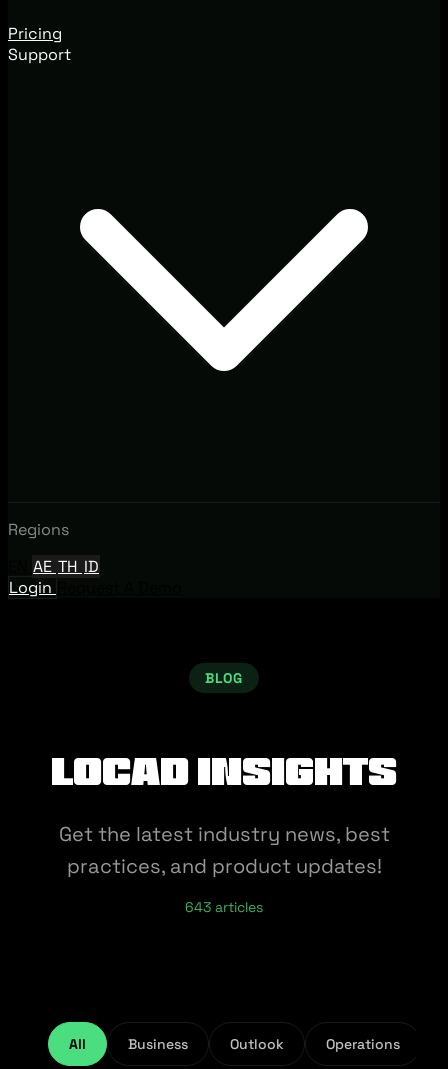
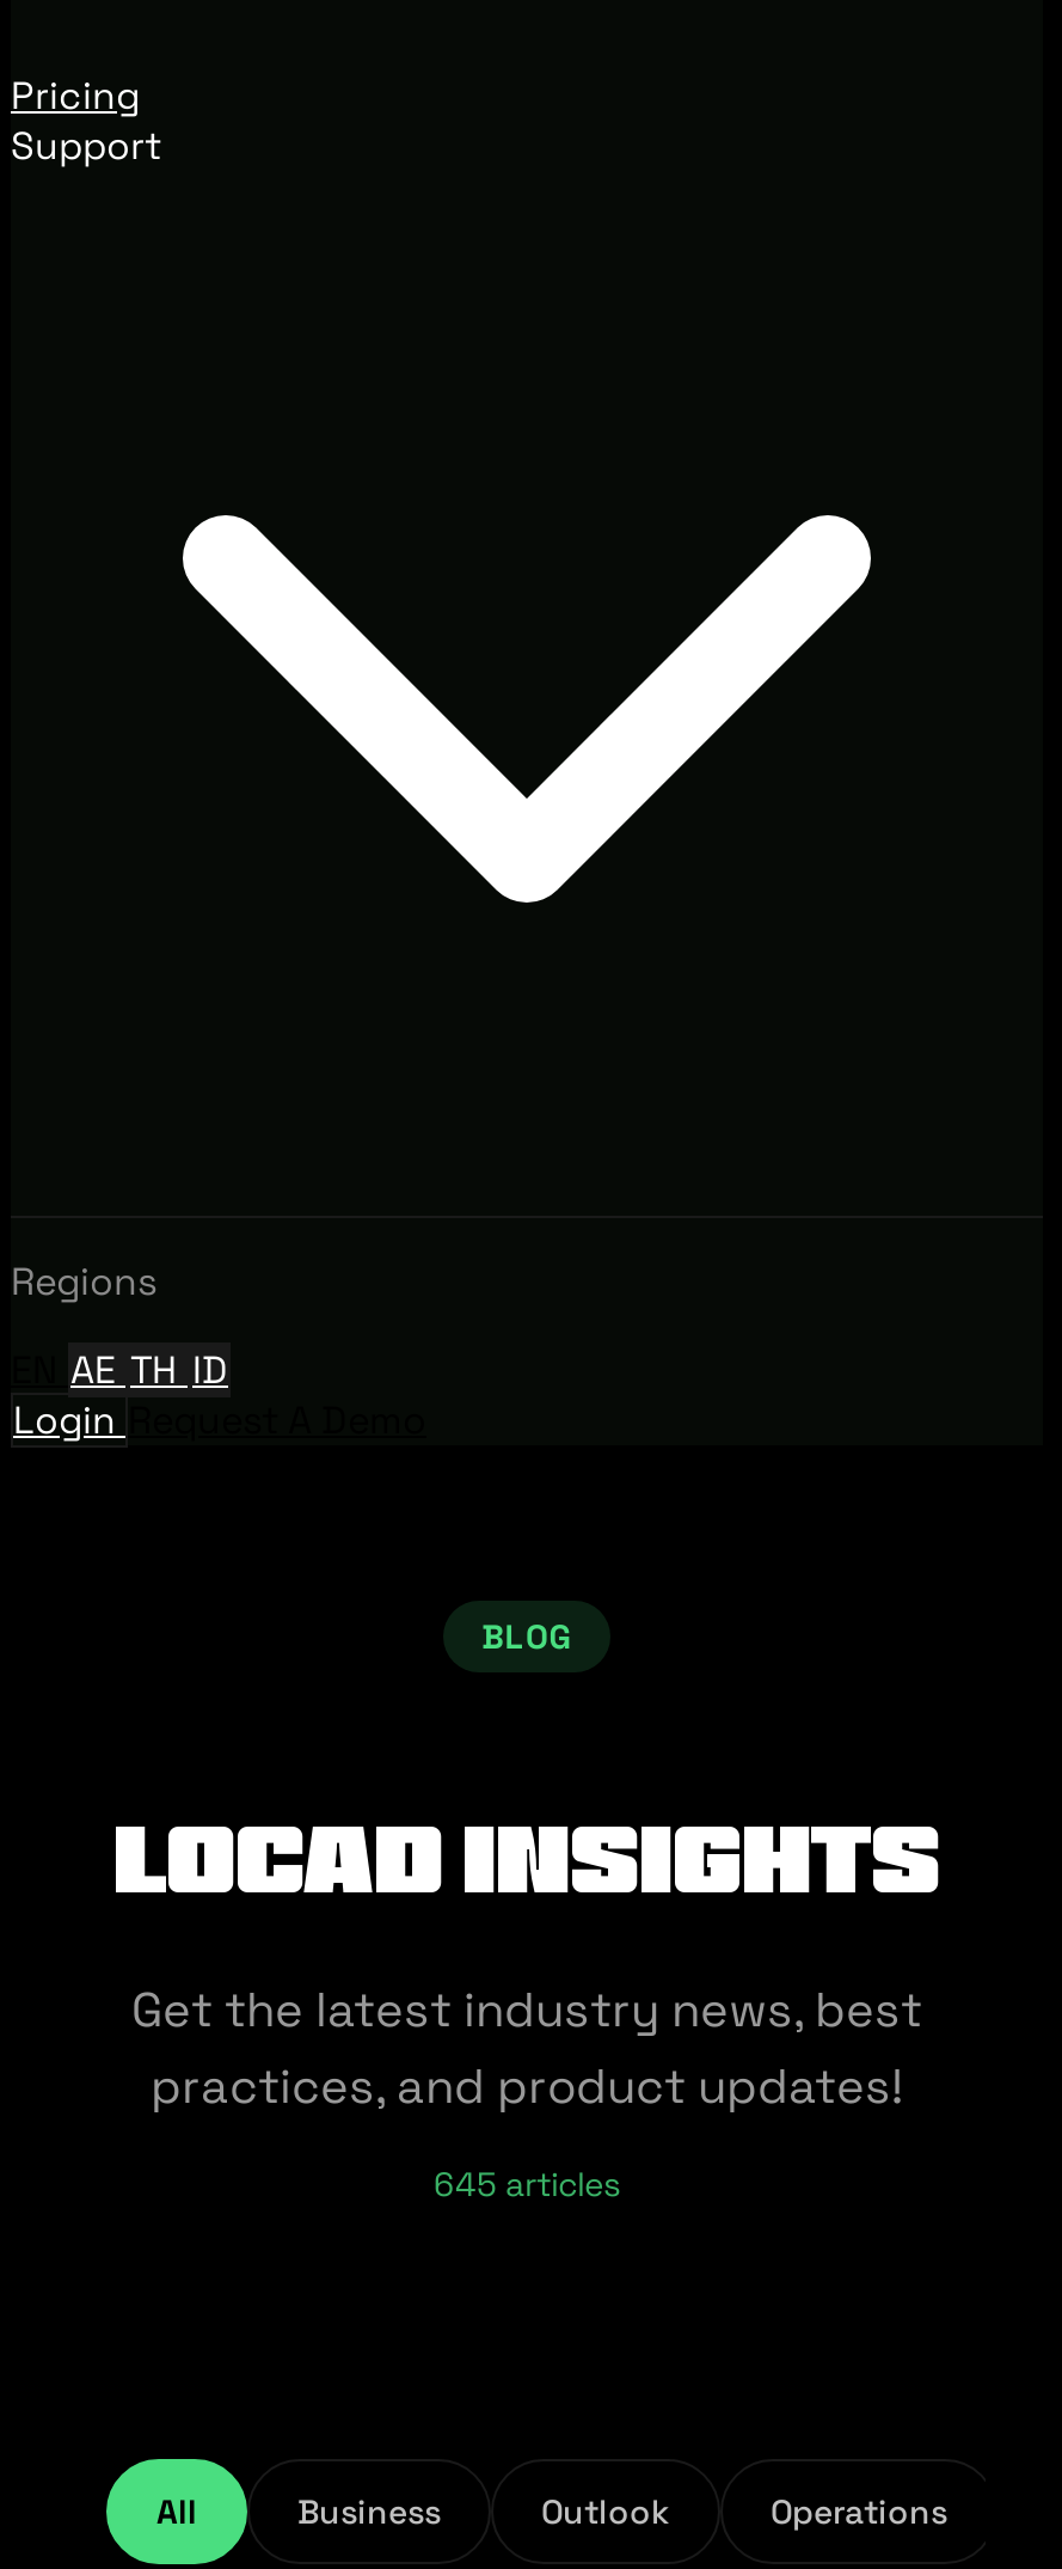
[185,898,263,916] 643 articles -> [434,2163,620,2206] 645 articles

